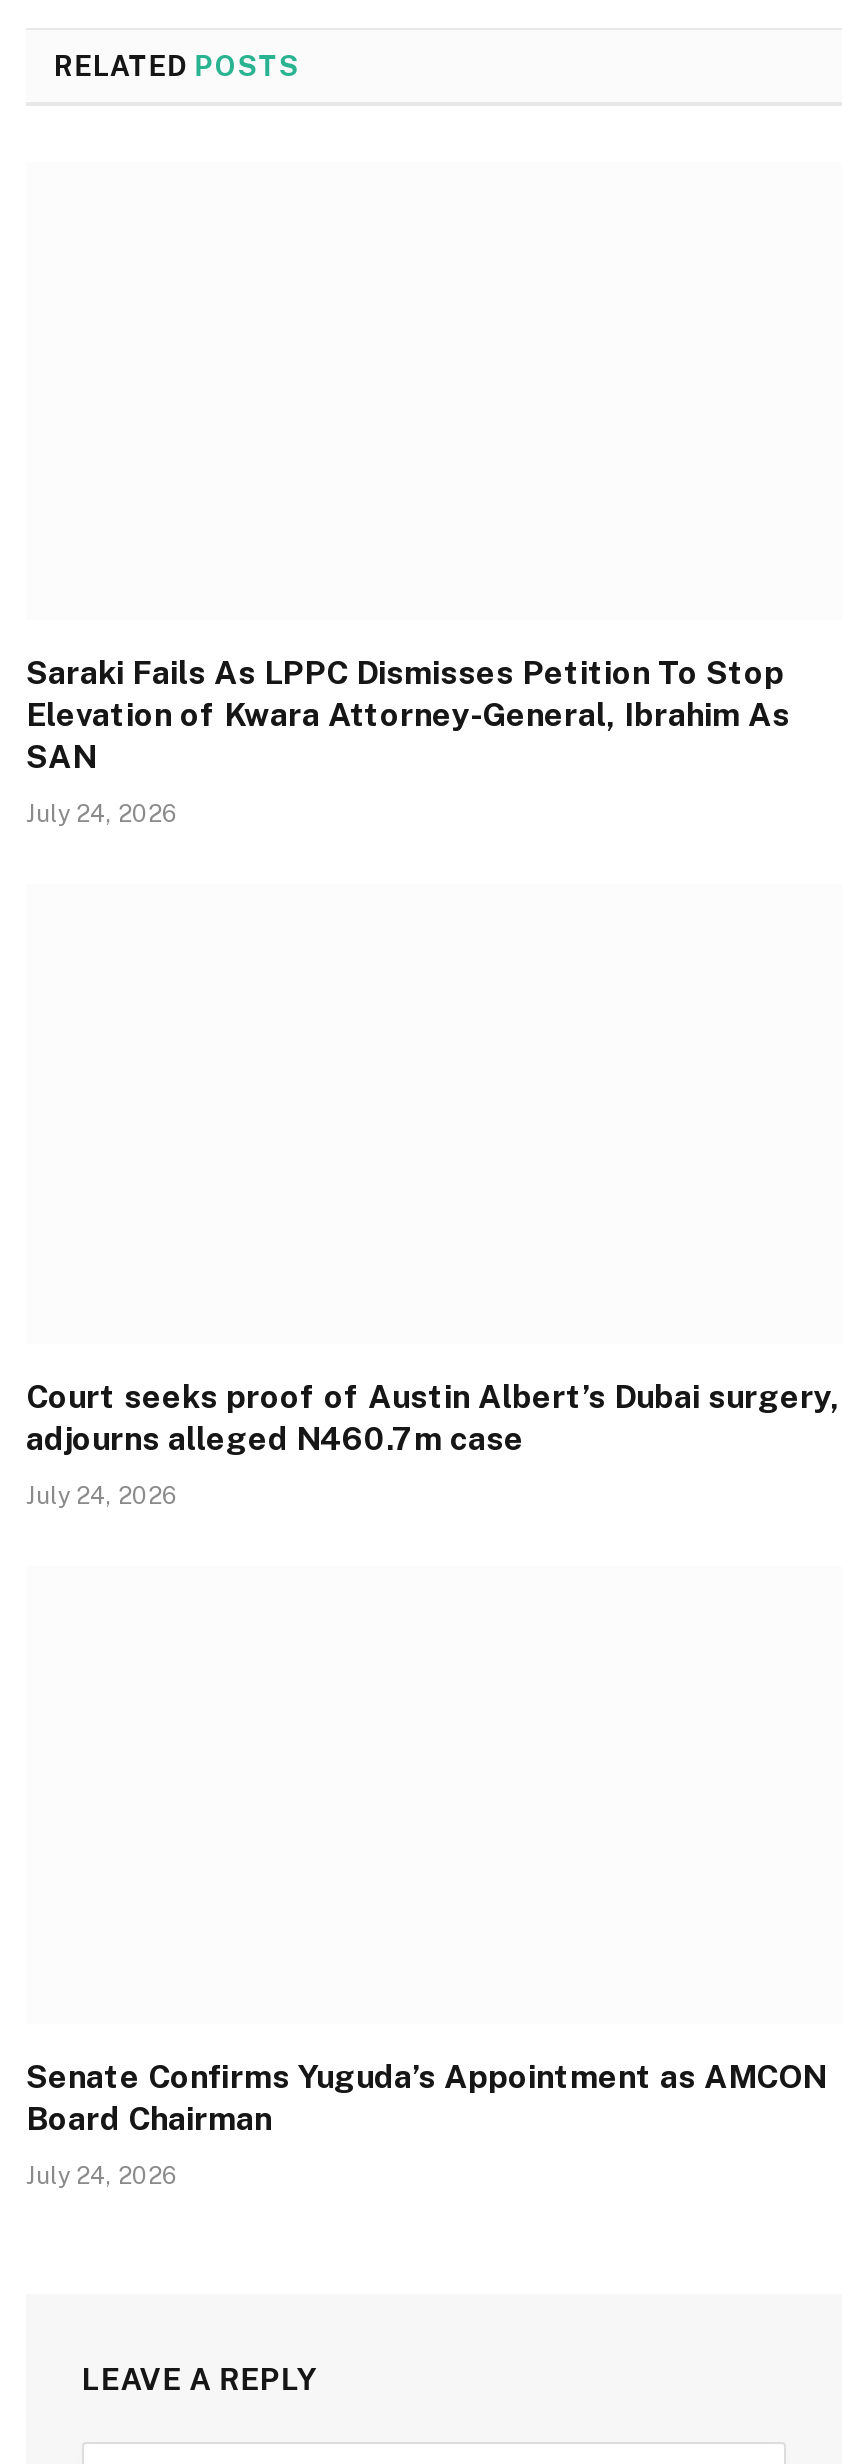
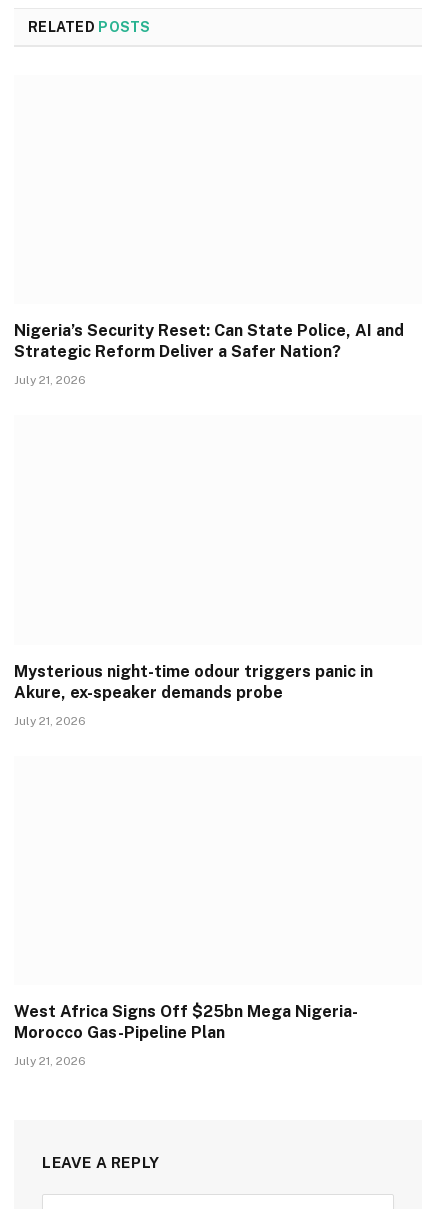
[26,655,790,777] Saraki Fails As LPPC Dismisses Petition To Stop | Elevation of Kwara Attorney-General, Ibrahim As | SAN -> [14,321,404,361] Nigeria’s Security Reset: Can State Police, AI and | Strategic Reform Deliver a Safer Nation?
[26,801,178,829] July 24, 2026 -> [14,373,86,387] July 21, 2026
[26,1378,840,1458] Court seeks proof of Austin Albert’s Dubai surgery, | adjourns alleged N460.7m case -> [14,662,373,702] Mysterious night-time odour triggers panic in | Akure, ex-speaker demands probe
[26,1482,178,1510] July 24, 2026 -> [14,714,86,728] July 21, 2026
[26,2059,826,2139] Senate Confirms Yuguda’s Appointment as AMCON | Board Chairman -> [14,1002,358,1042] West Africa Signs Off $25bn Mega Nigeria- | Morocco Gas-Pipeline Plan
[26,2163,178,2191] July 24, 2026 -> [14,1054,86,1068] July 21, 2026

